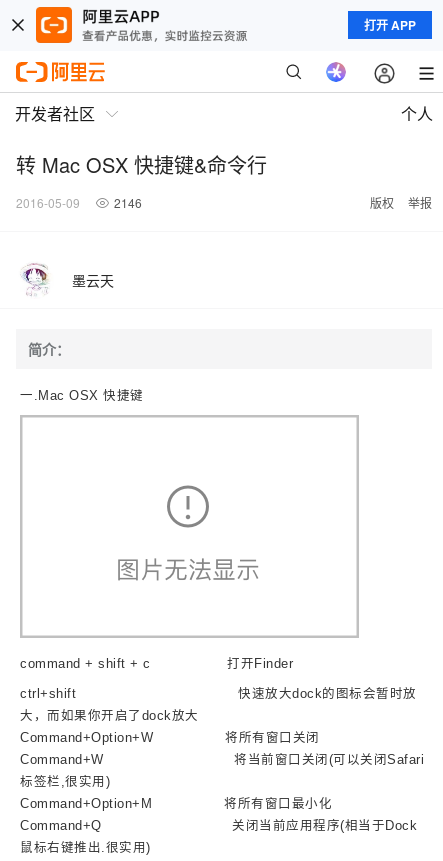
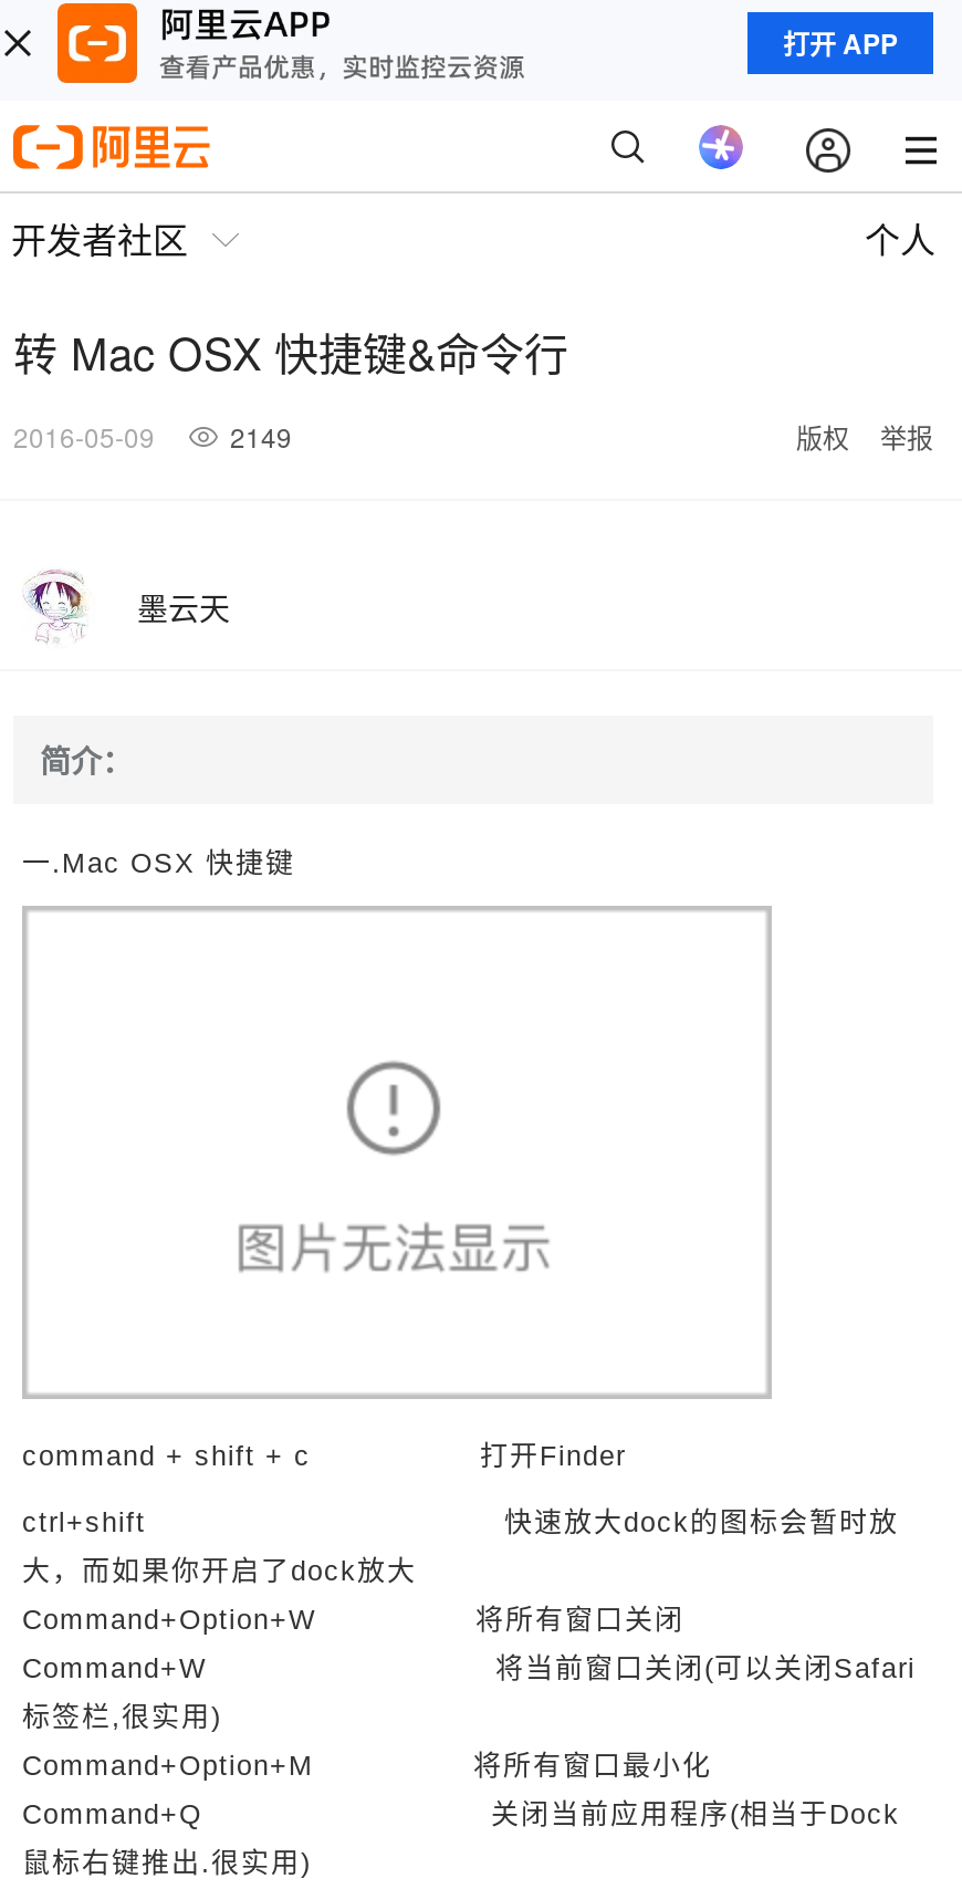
[16,194,142,211] 2016-05-09 2146 -> [13,417,292,455] 2016-05-09 2149

